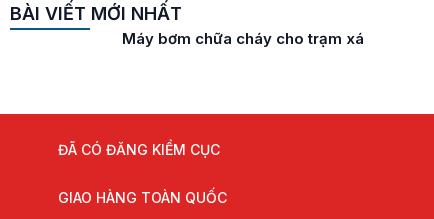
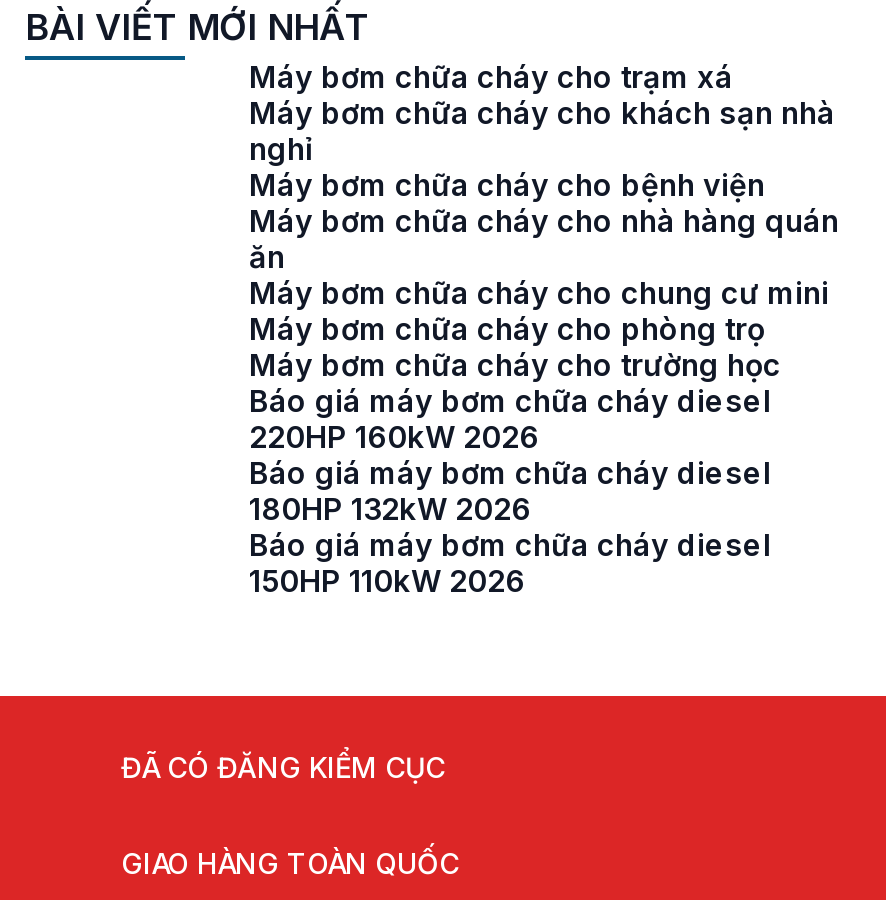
none -> [249,94,839,600] Máy bơm chữa cháy cho khách sạn nhà | nghỉ | Máy bơm chữa cháy cho bệnh viện | Máy bơm chữa cháy cho nhà hàng quán | ăn | Máy bơm chữa cháy cho chung cư mini | Máy bơm chữa cháy cho phòng trọ | Máy bơm chữa cháy cho trường học | Báo giá máy bơm chữa cháy diesel | 220HP 160kW 2026 | Báo giá máy bơm chữa cháy diesel | 180HP 132kW 2026 | Báo giá máy bơm chữa cháy diesel | 150HP 110kW 2026

